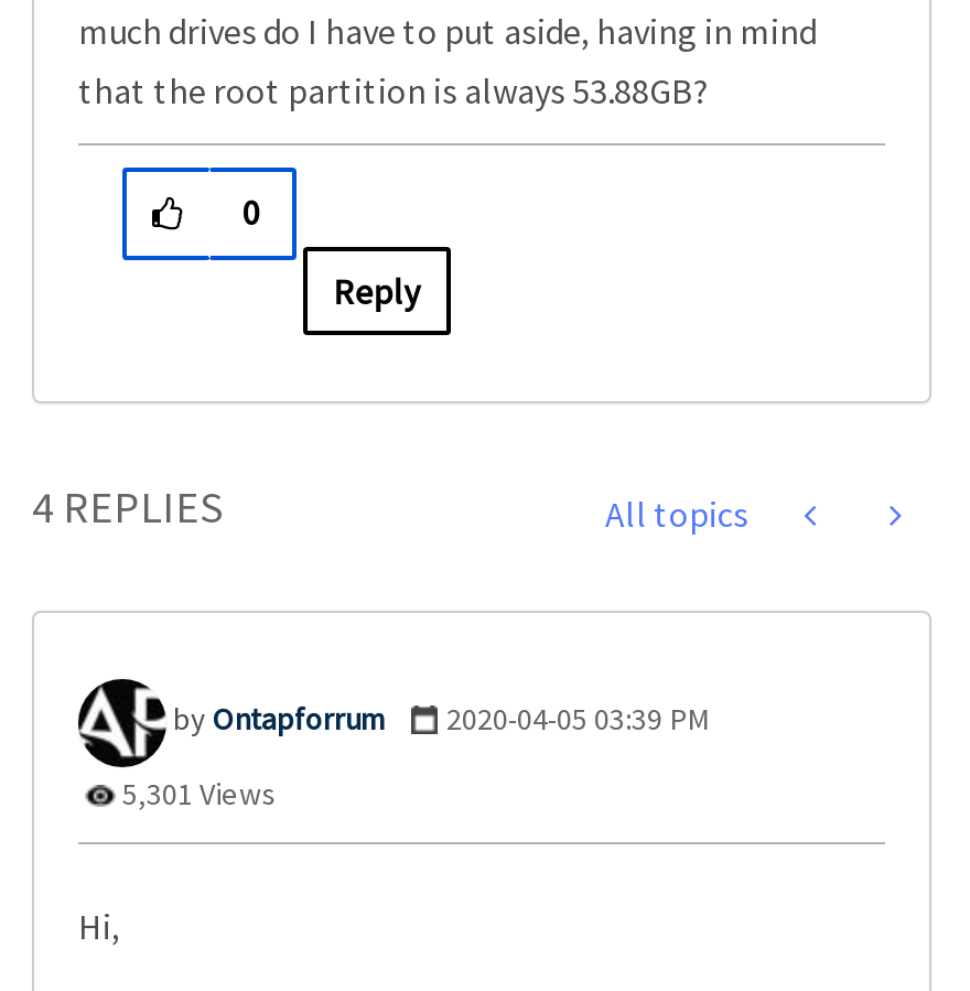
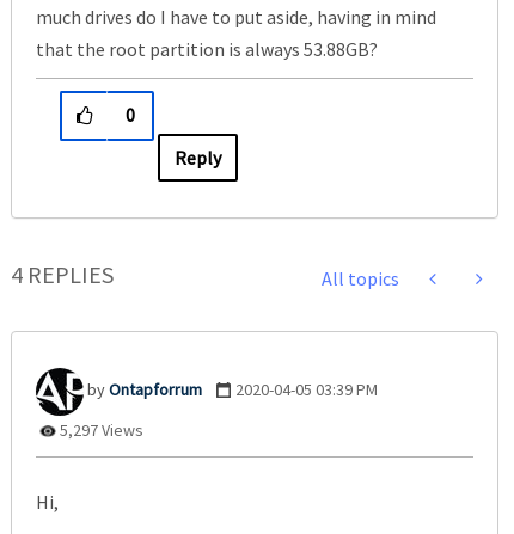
[116,773,277,813] 5,301 Views -> [56,419,143,440] 5,297 Views

